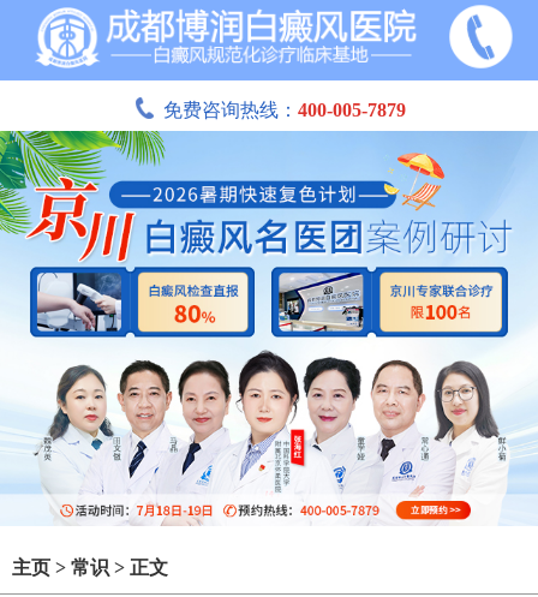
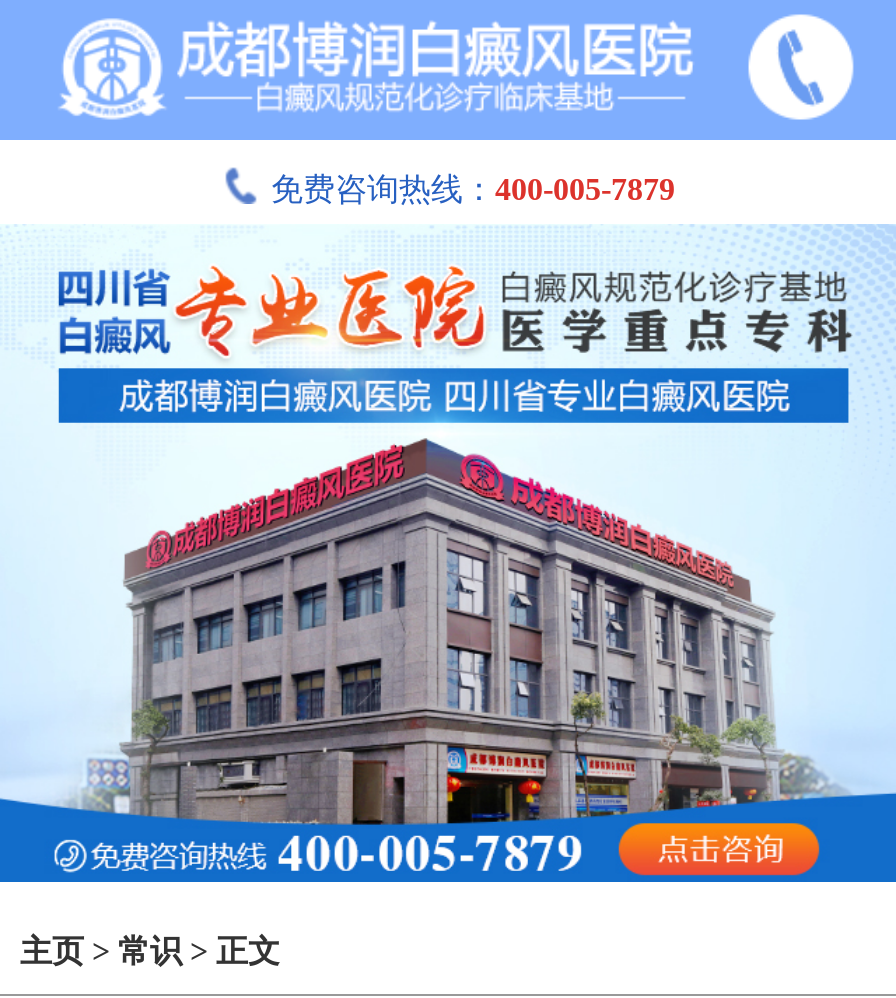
[4,130,534,526] [image] -> [6,224,890,884] [image]

